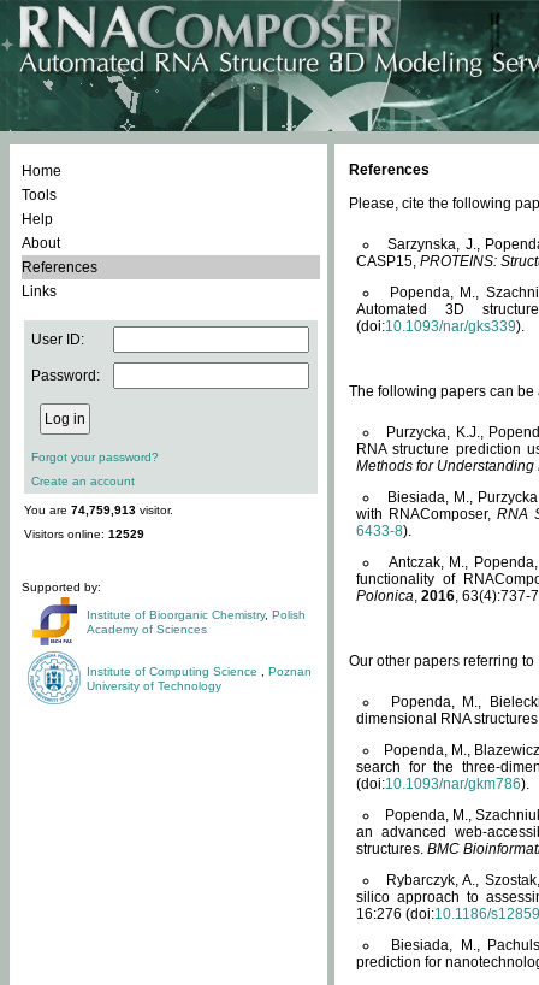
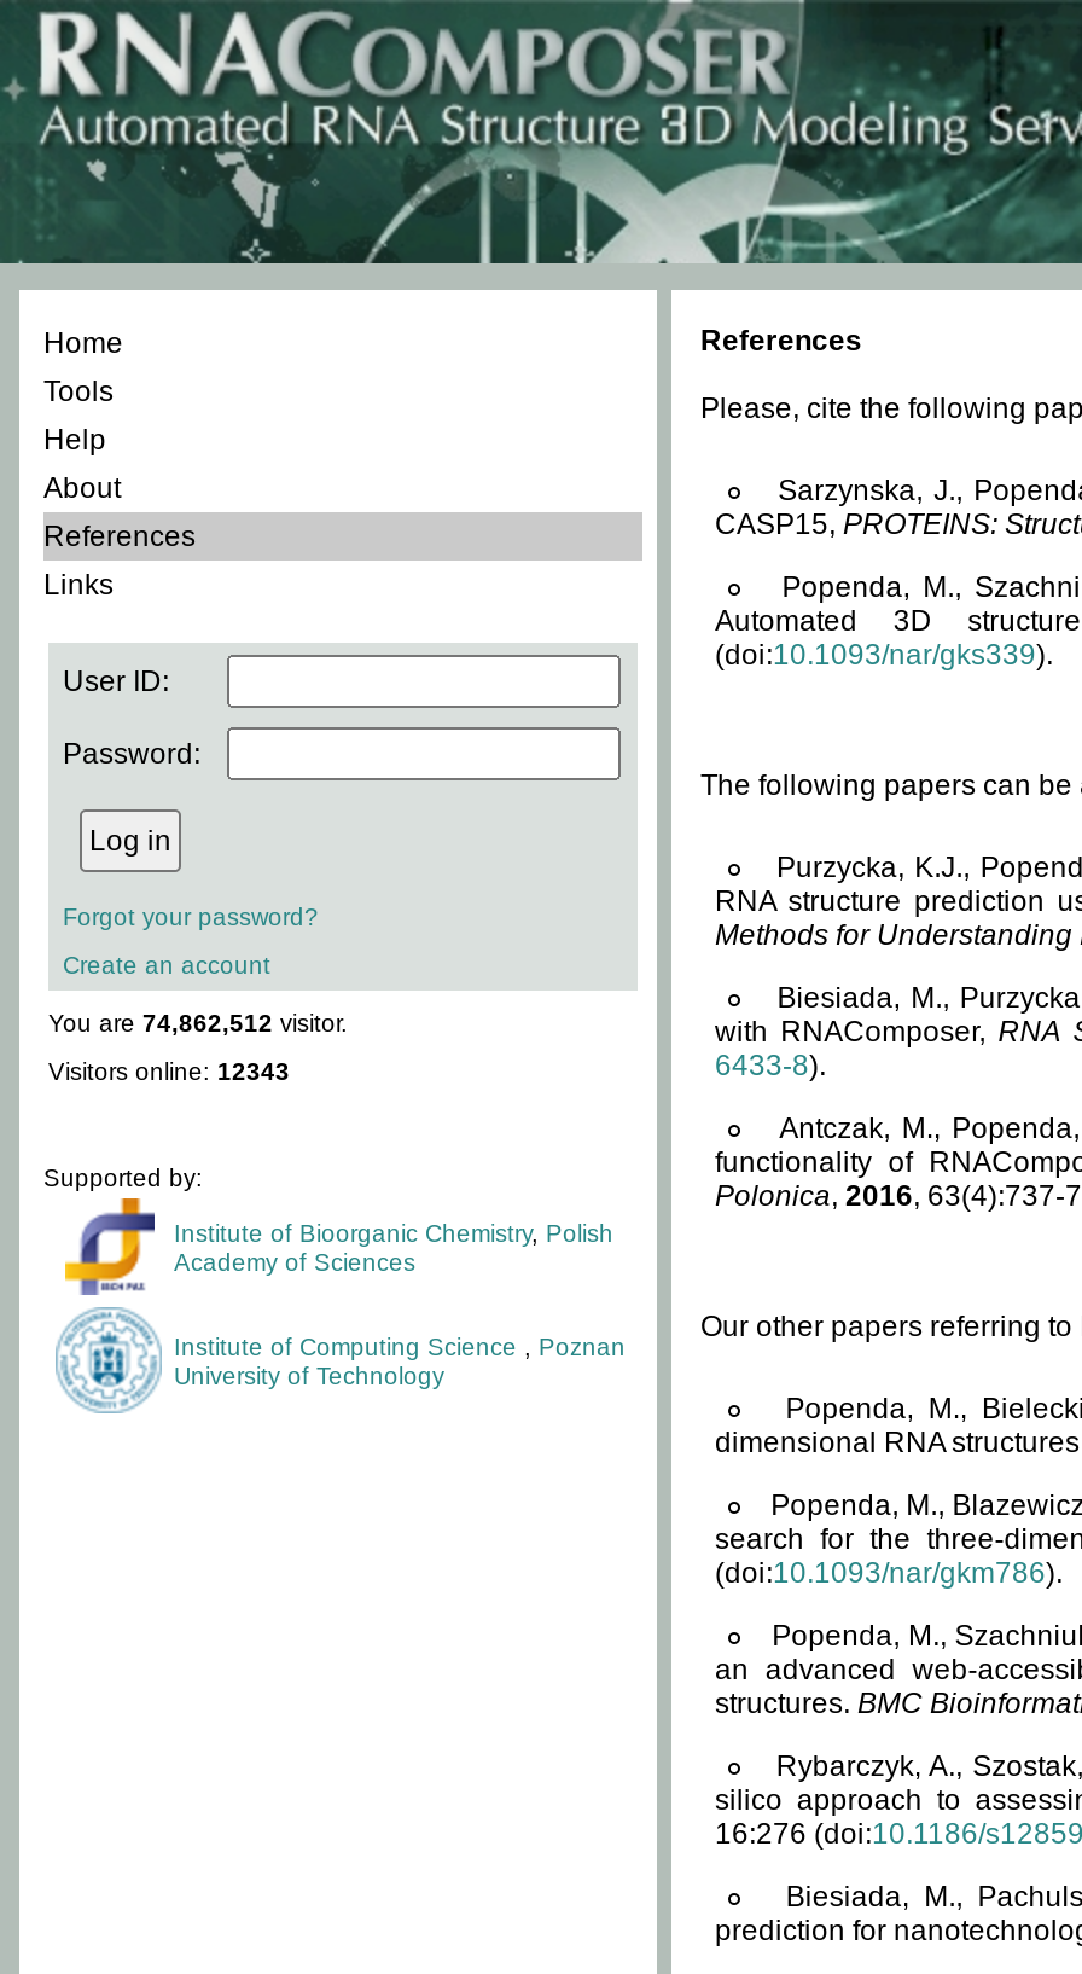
[24,503,173,517] You are 74,759,913 visitor. -> [48,1010,348,1037] You are 74,862,512 visitor.
[24,527,144,541] Visitors online: 12529 -> [48,1058,290,1085] Visitors online: 12343

